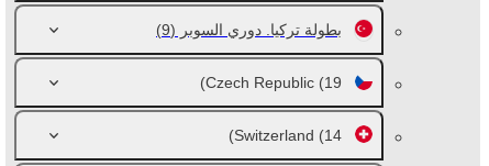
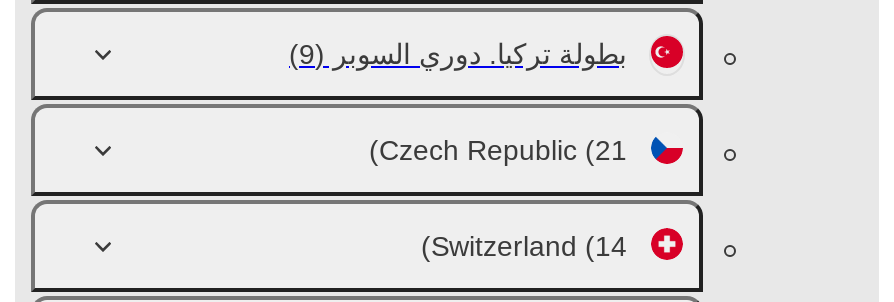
[205,74,342,91] Czech Republic (19) -> [379,134,627,166] Czech Republic (21)

